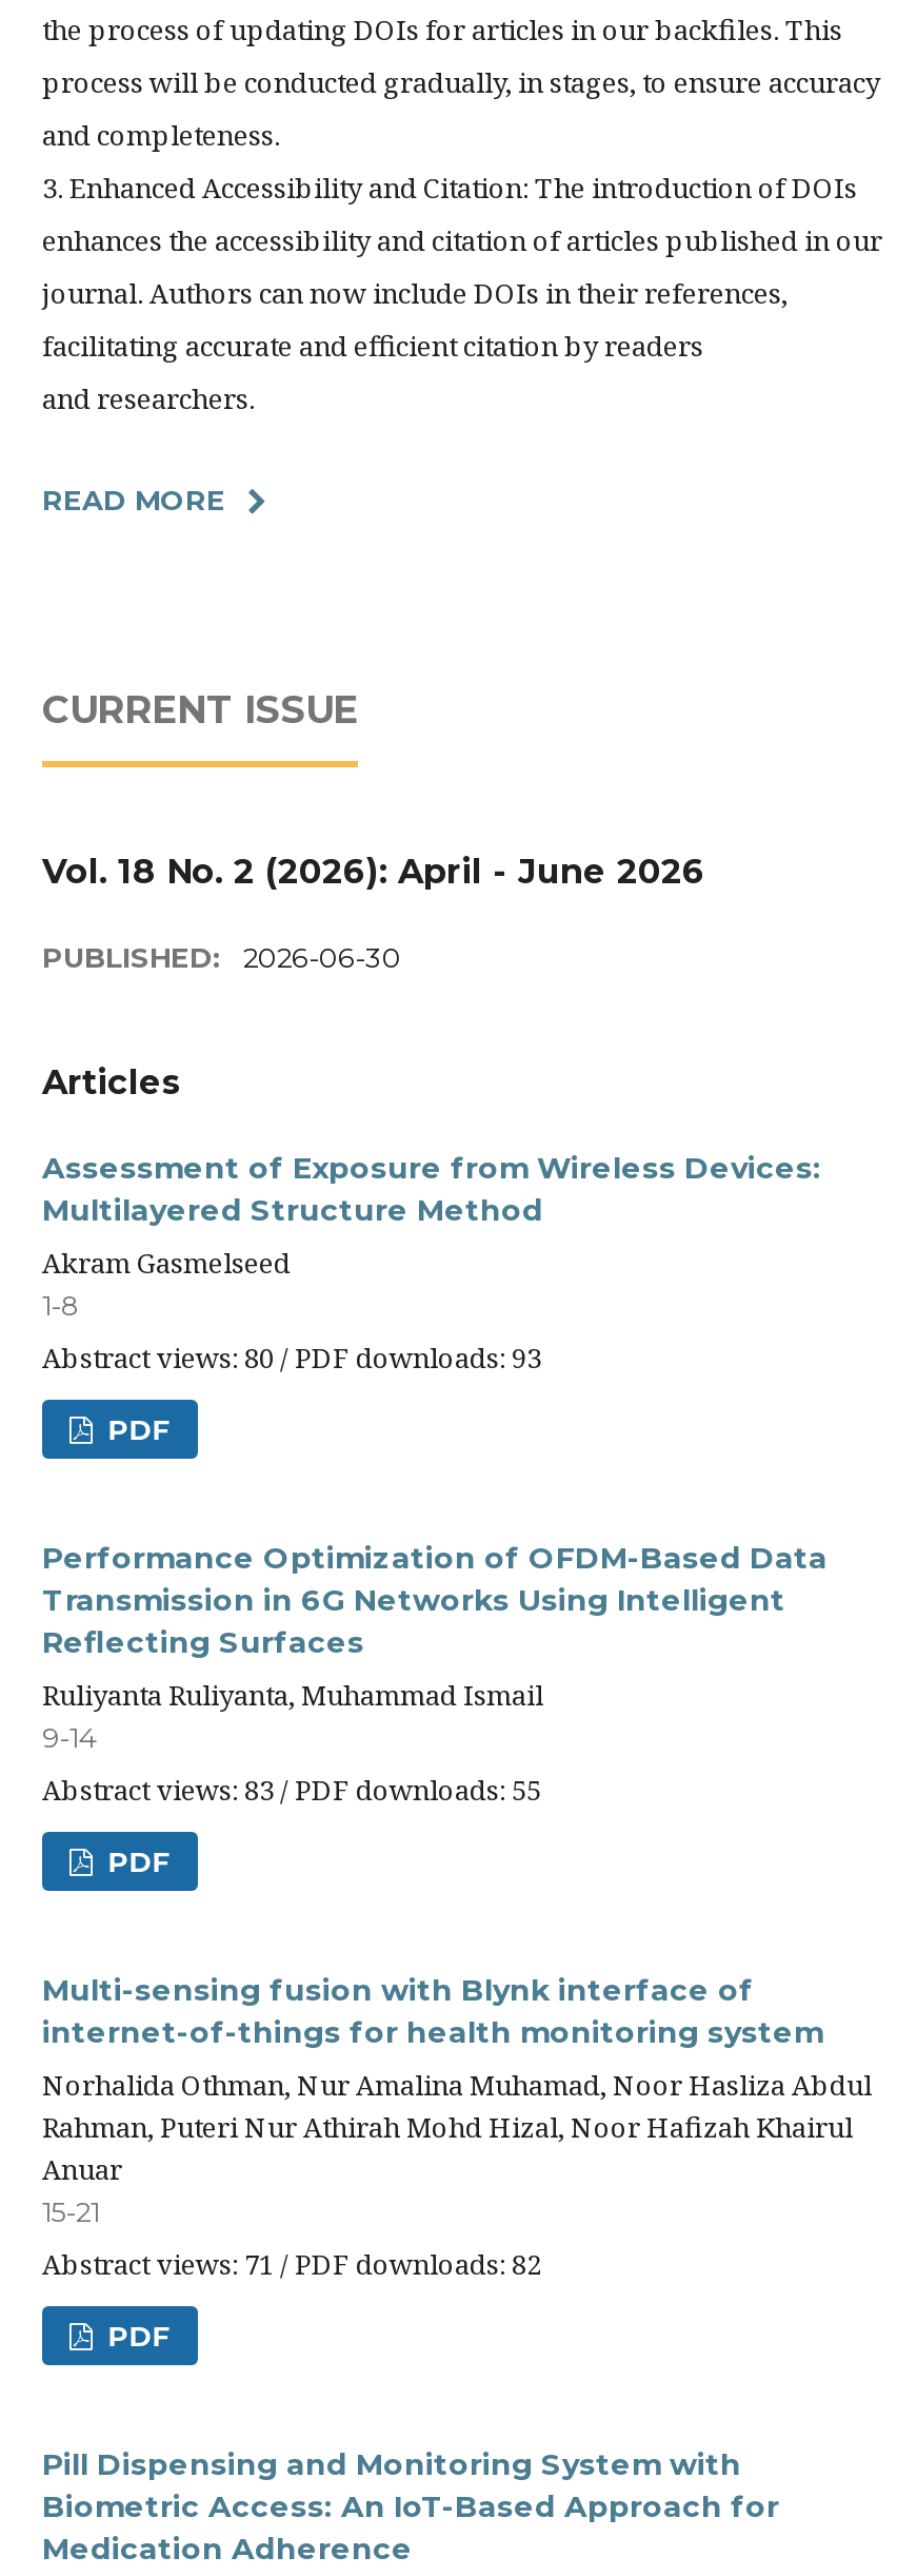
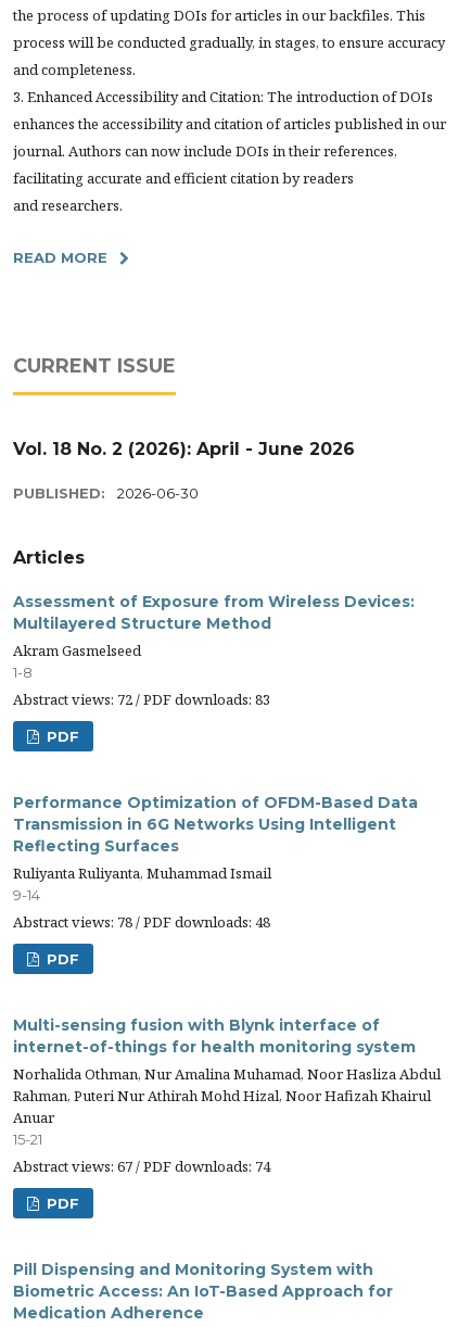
[42,1338,541,1376] Abstract views: 80 / PDF downloads: 93 -> [13,689,270,709] Abstract views: 72 / PDF downloads: 83
[42,1770,541,1808] Abstract views: 83 / PDF downloads: 55 -> [13,912,270,931] Abstract views: 78 / PDF downloads: 48
[42,2244,541,2282] Abstract views: 71 / PDF downloads: 82 -> [13,1156,270,1176] Abstract views: 67 / PDF downloads: 74

